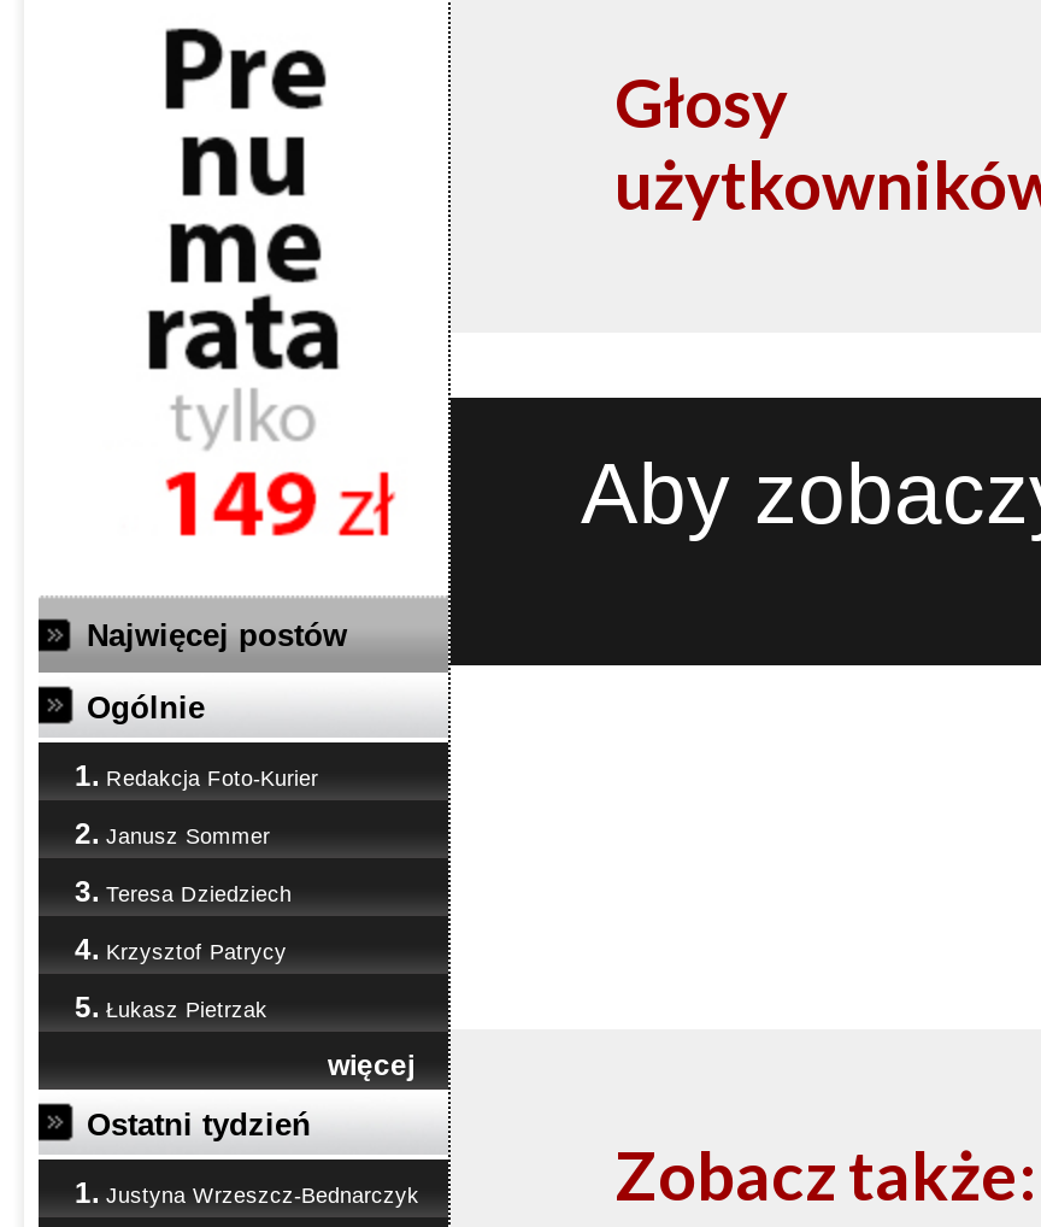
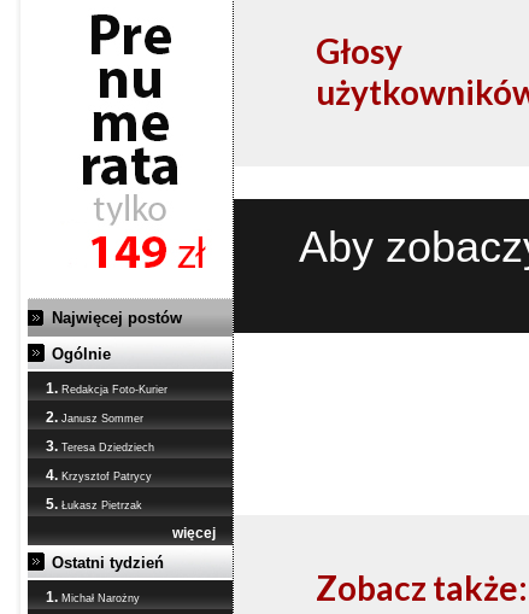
[75,1176,419,1210] 1. Justyna Wrzeszcz-Bednarczyk -> [46,589,140,606] 1. Michał Narożny

